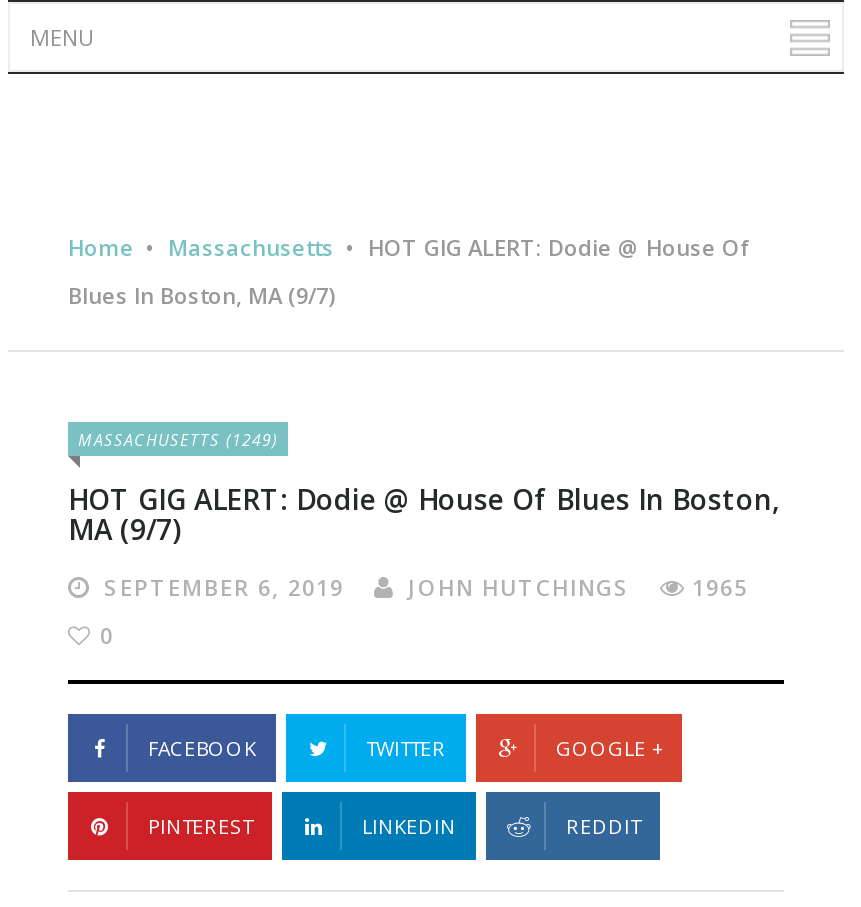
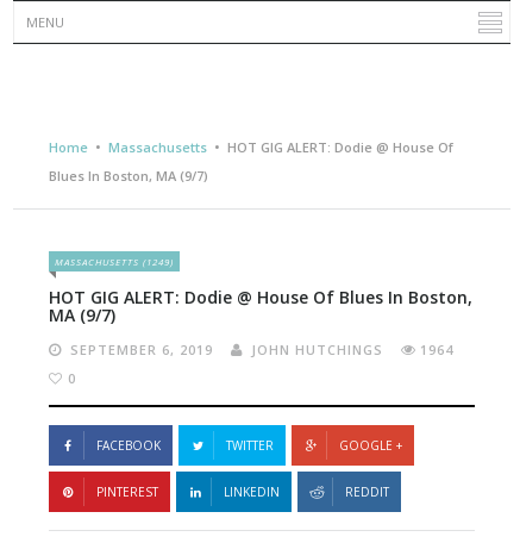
[692,572,748,602] 1965 -> [420,341,453,358] 1964

